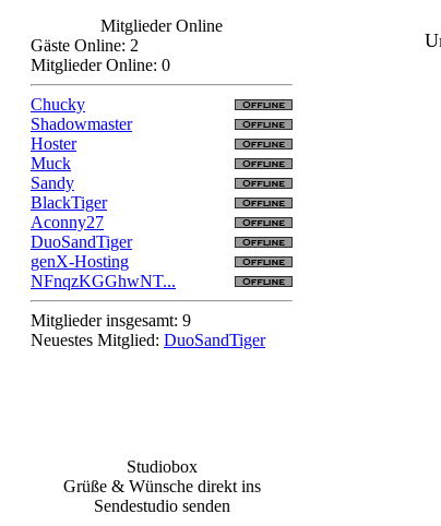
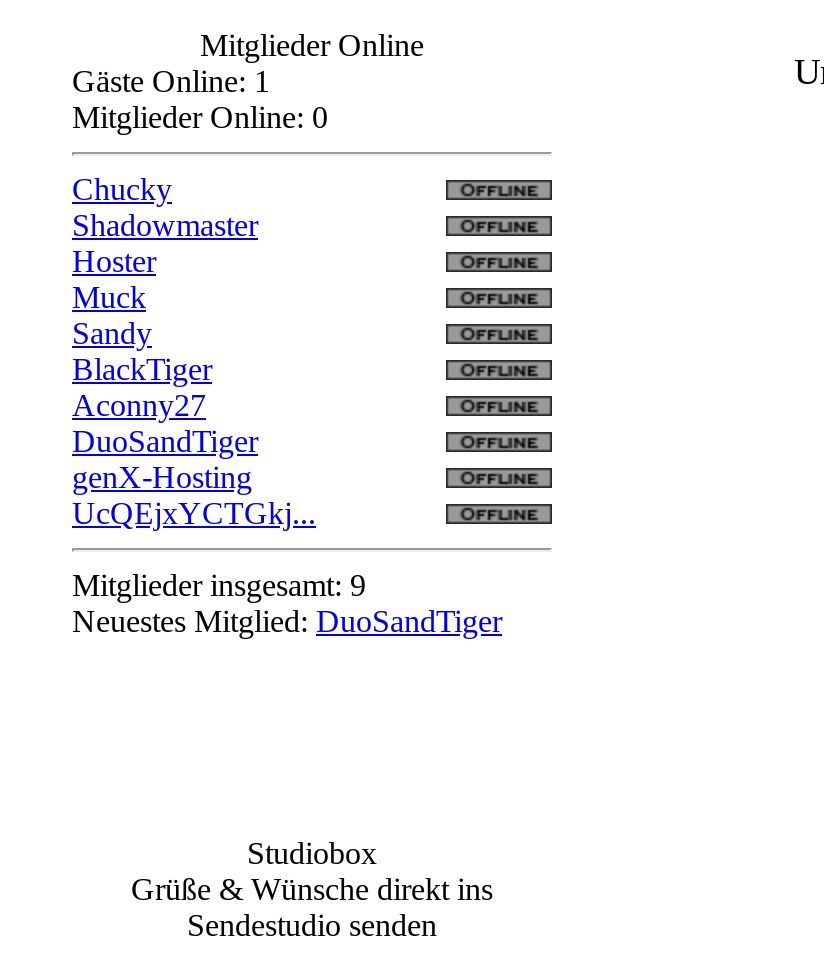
[31,36,139,55] Gäste Online: 2 -> [72,64,270,98] Gäste Online: 1
[31,272,176,290] NFnqzKGGhwNT... -> [72,496,316,530] UcQEjxYCTGkj...

